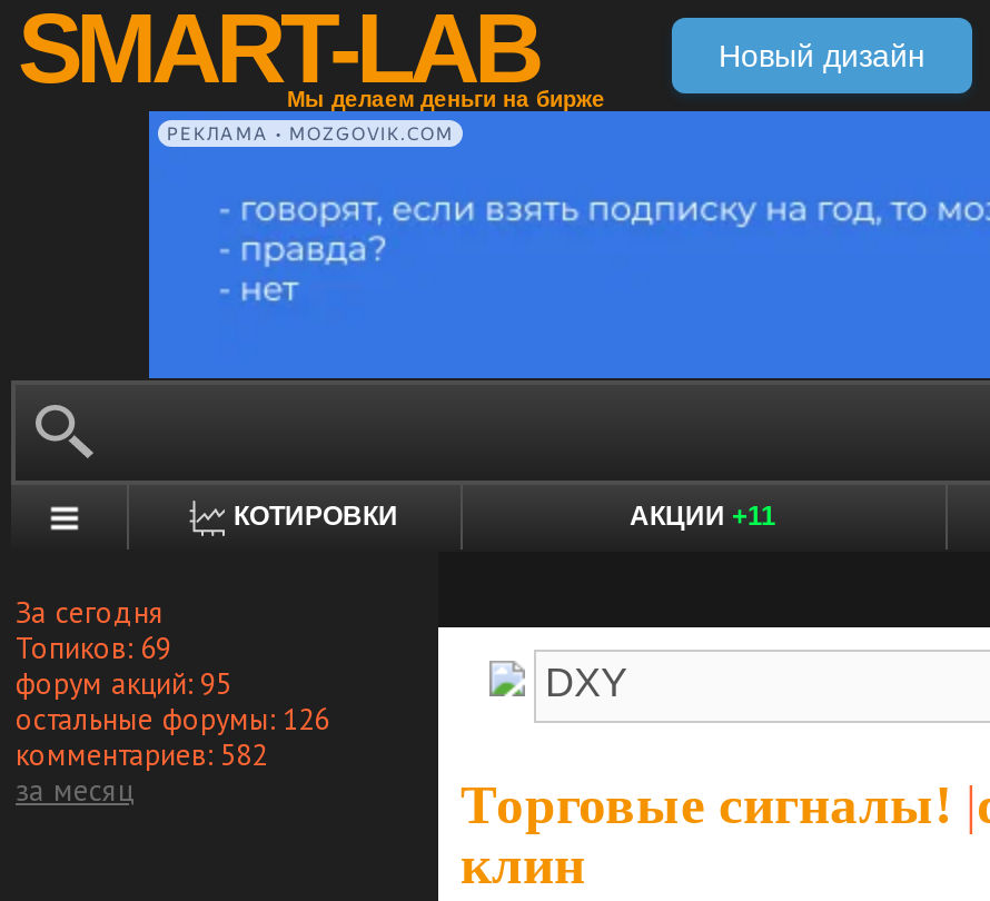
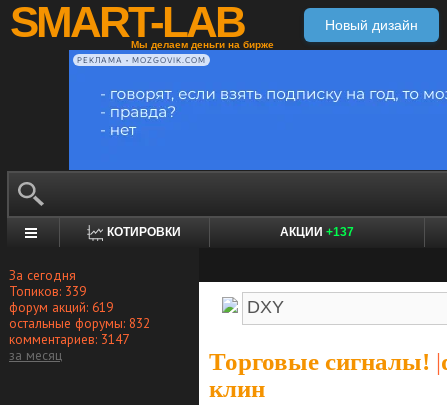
[630,501,776,532] АКЦИИ +11 -> [279,225,353,239] АКЦИИ +137
[16,628,171,668] Топиков: 69 -> [9,282,86,300] Топиков: 339
[16,664,231,704] форум акций: 95 -> [9,298,113,316] форум акций: 619
[16,699,329,739] остальные форумы: 126 -> [9,314,150,332] остальные форумы: 832
[16,735,267,775] комментариев: 582 -> [9,330,129,348] комментариев: 3147

